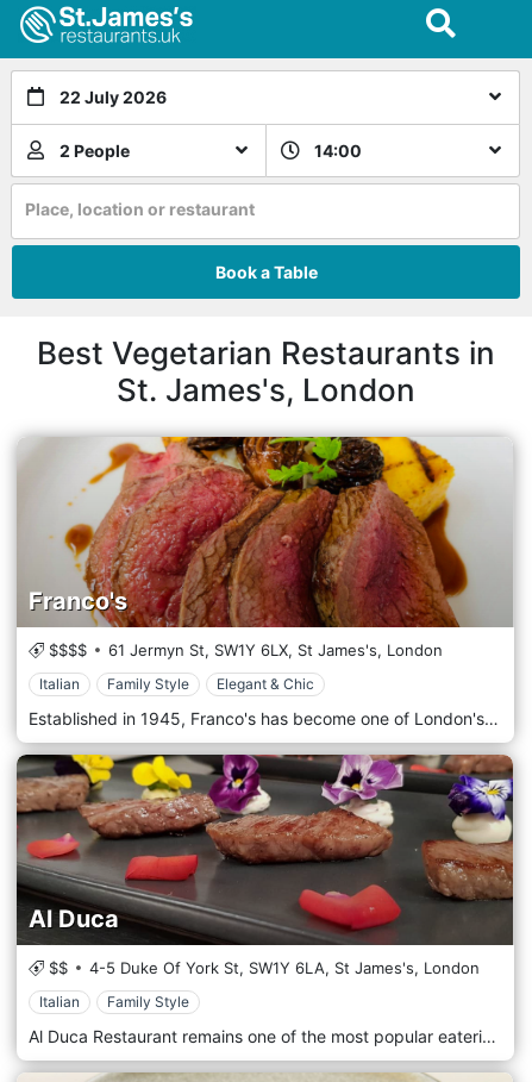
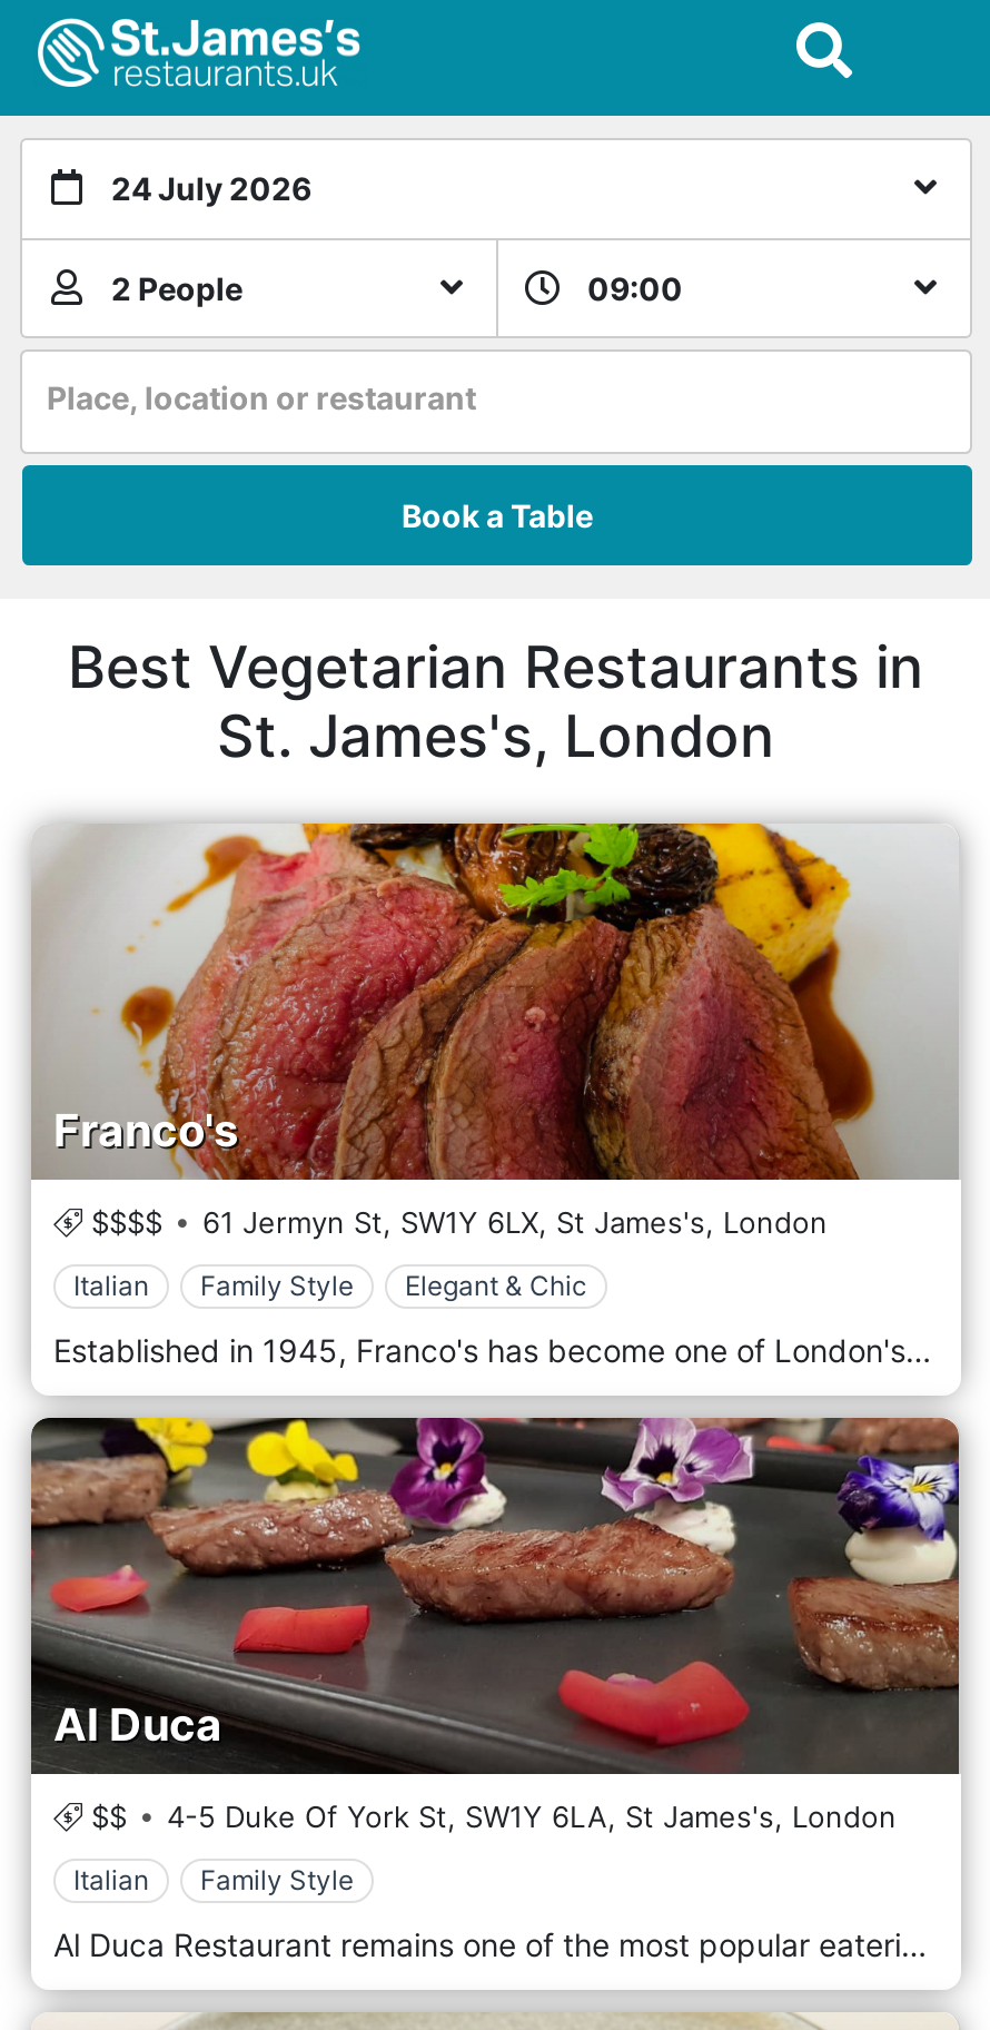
[60,87,167,107] 22 July 2026 -> [111,170,311,208] 24 July 2026
[314,140,362,160] 14:00 -> [587,269,683,307] 09:00

